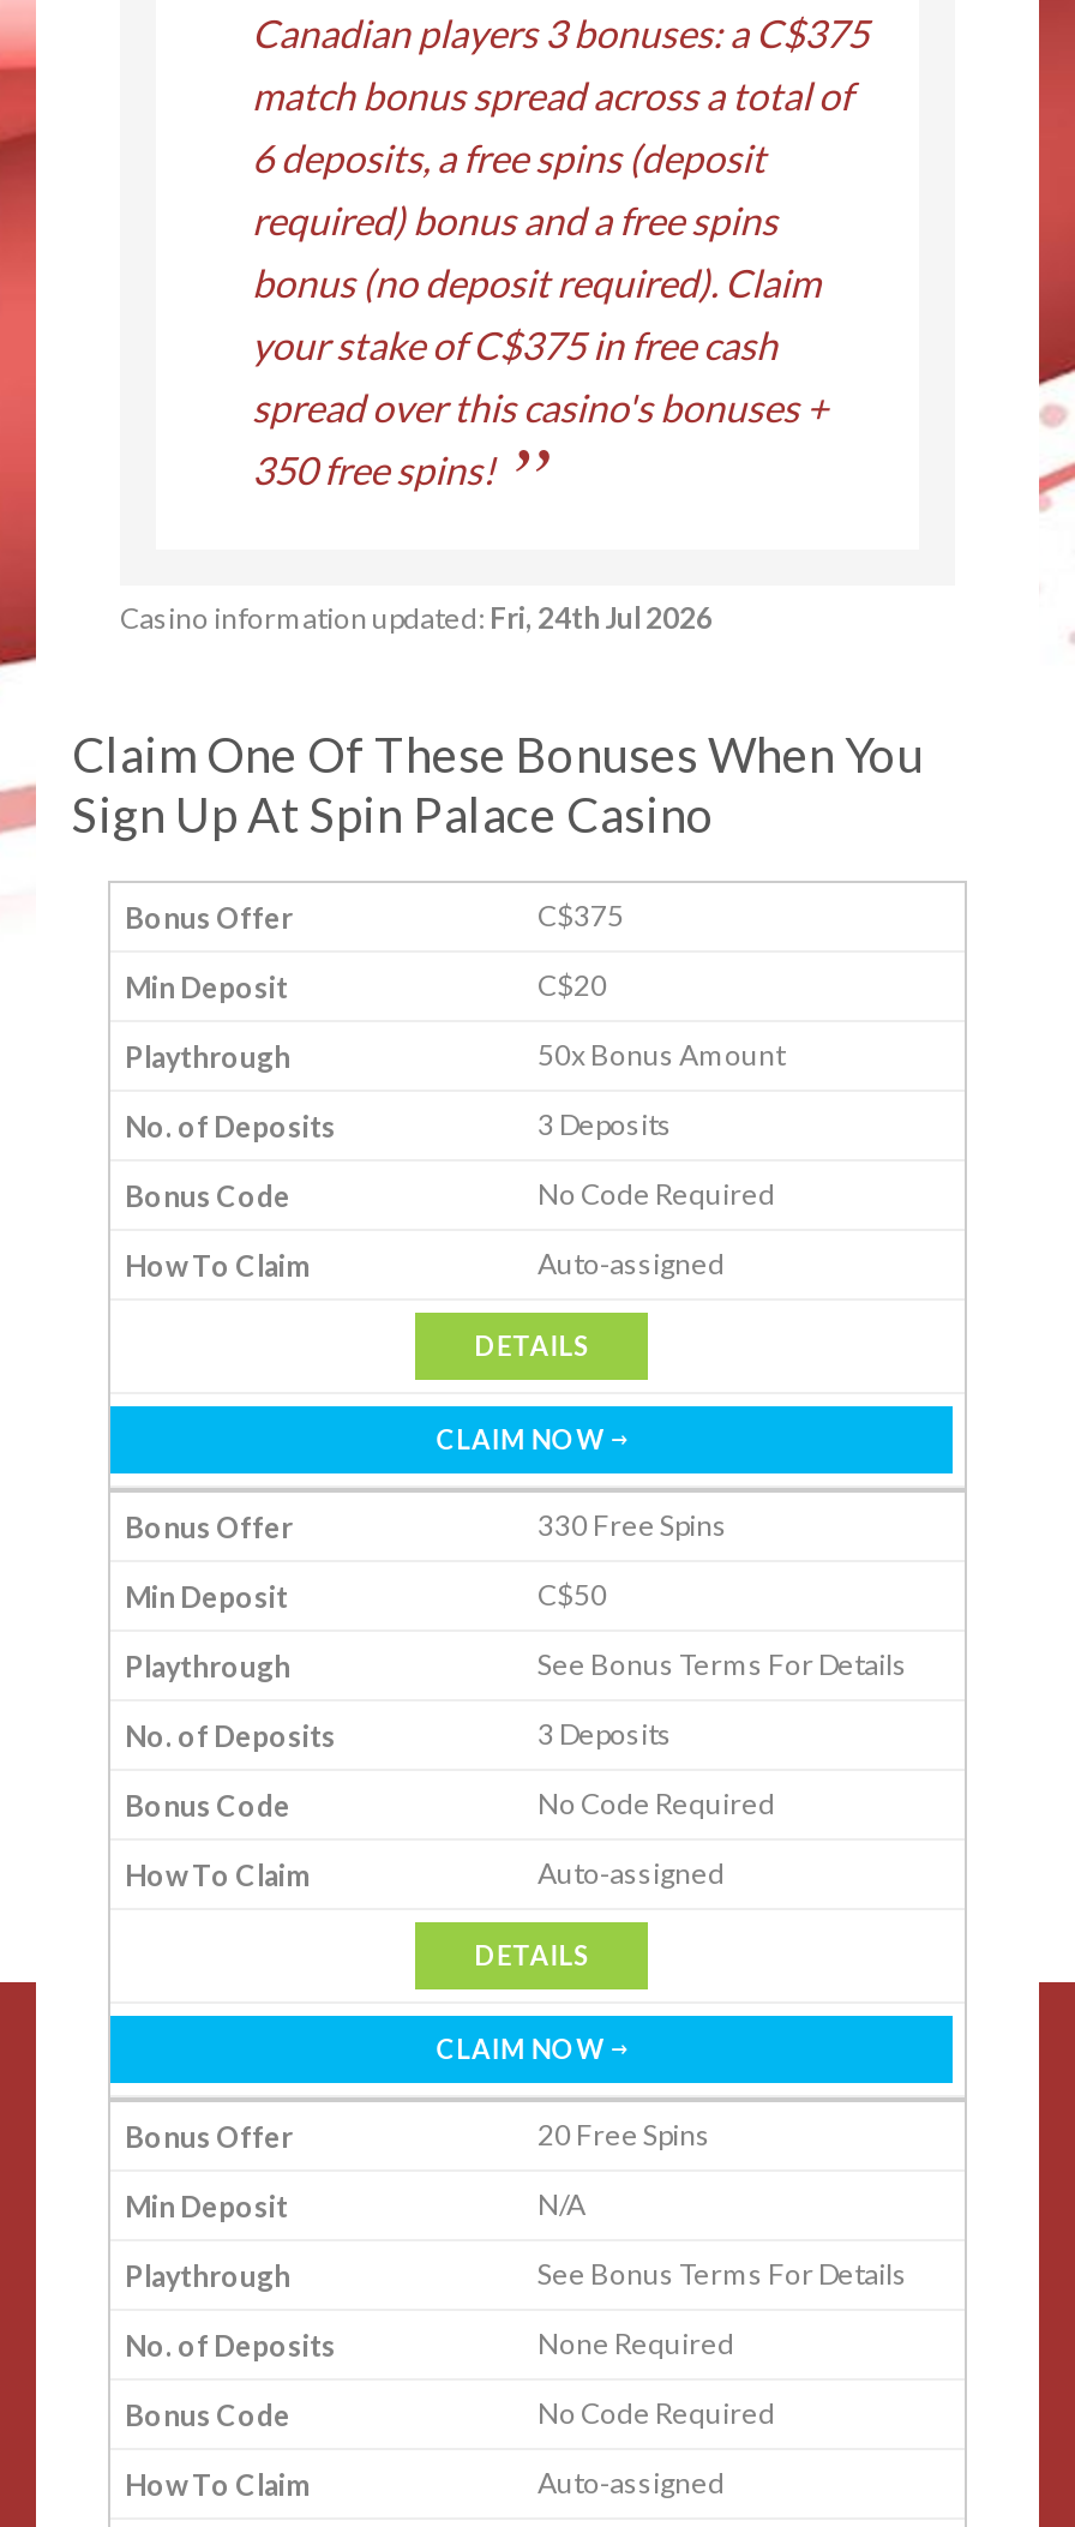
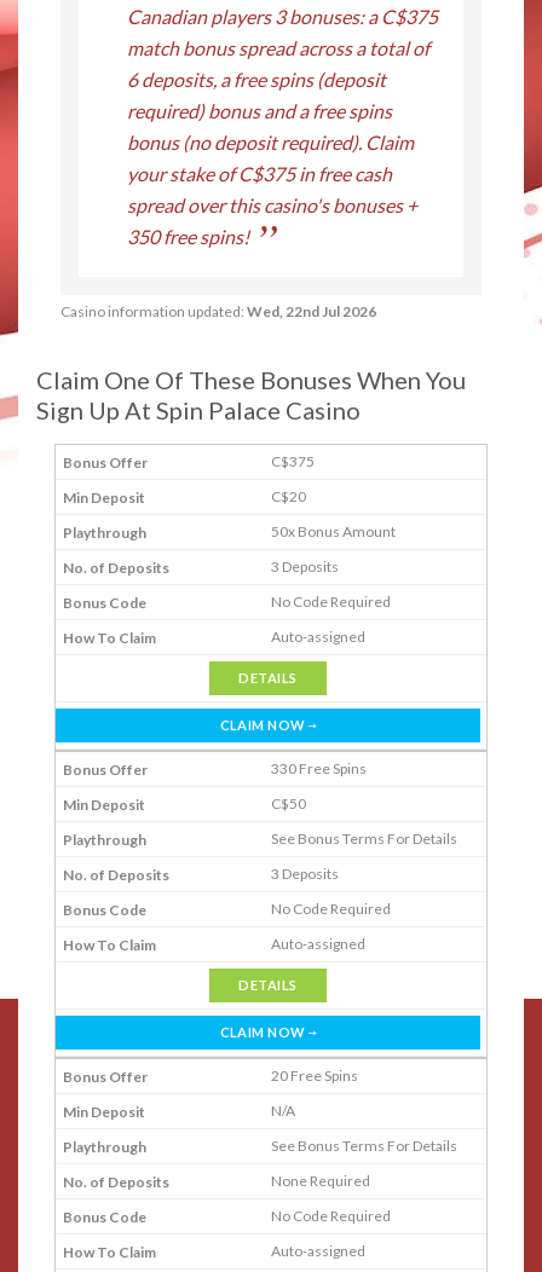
[120,601,713,637] Casino information updated: Fri, 24th Jul 2026 -> [60,303,376,321] Casino information updated: Wed, 22nd Jul 2026

